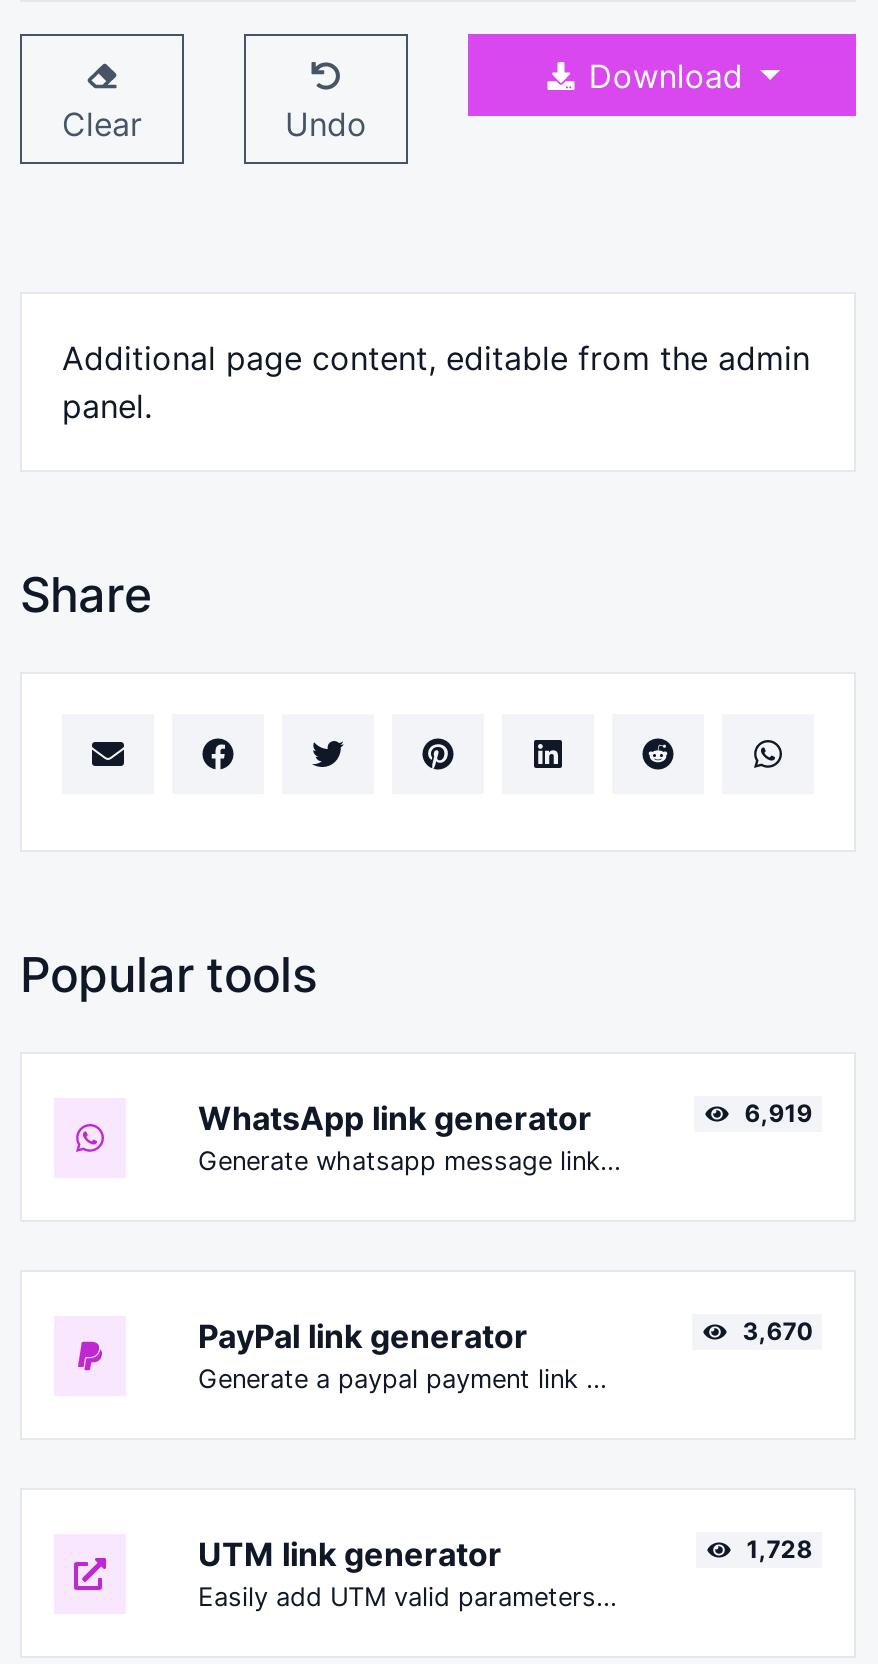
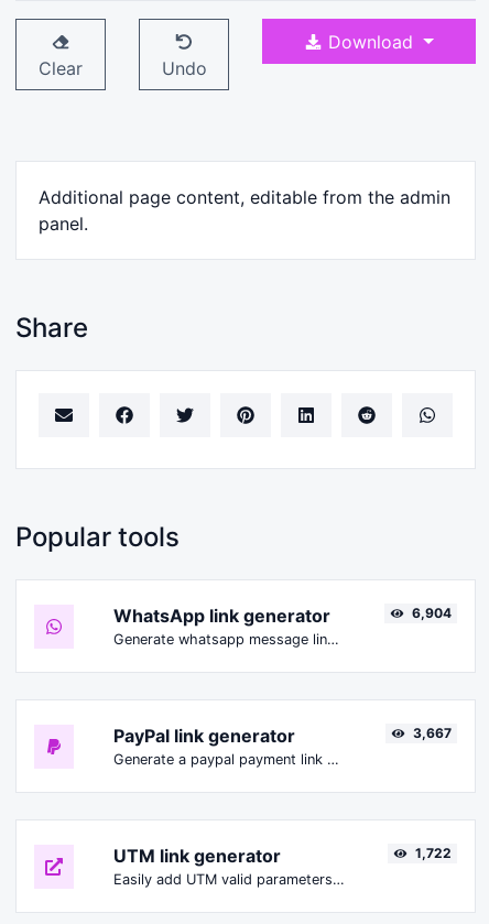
[738,1098,812,1128] 6,919 -> [409,605,452,621] 6,904
[736,1316,812,1346] 3,670 -> [410,725,452,741] 3,667
[740,1534,812,1564] 1,728 -> [412,845,452,861] 1,722

